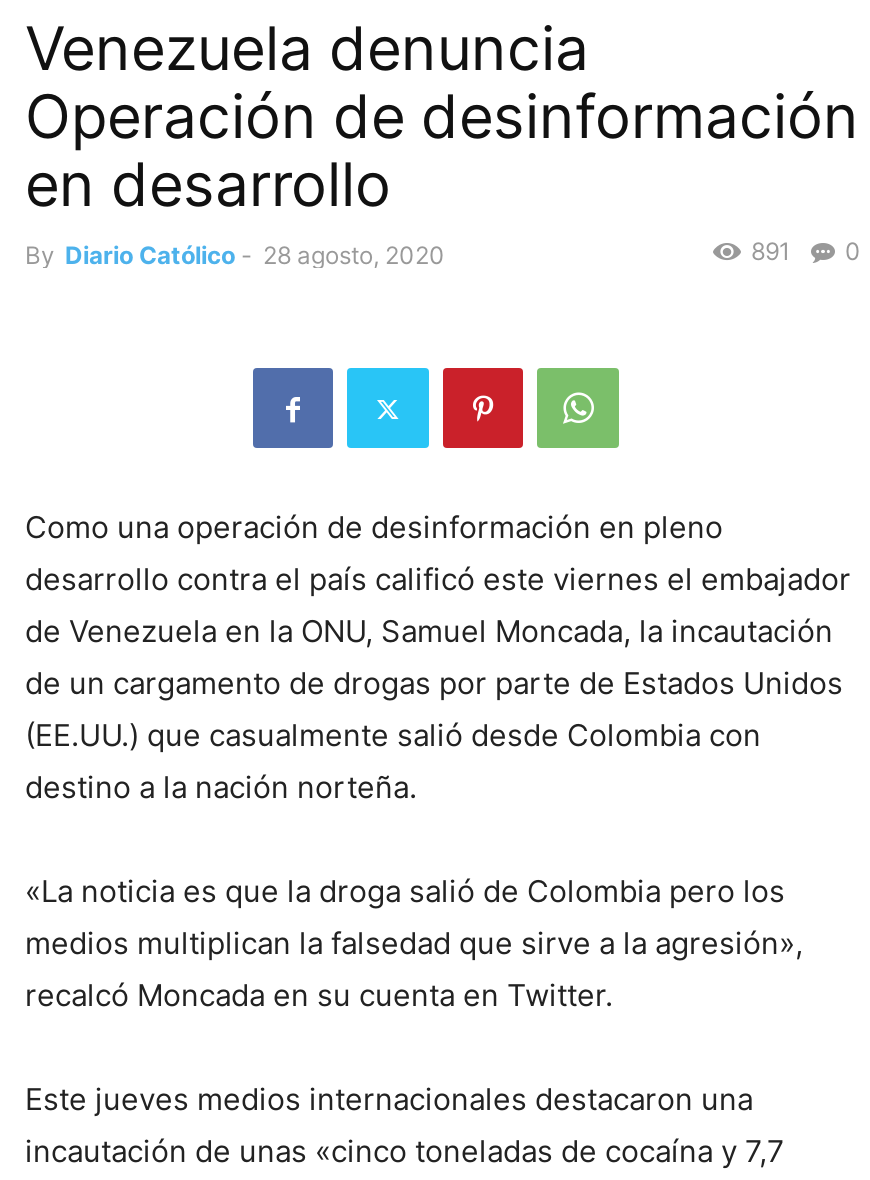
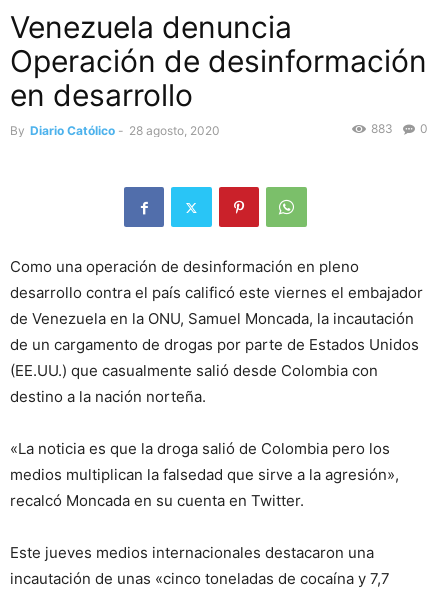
[751,236,861,266] 891 0 -> [371,121,428,136] 883 0

